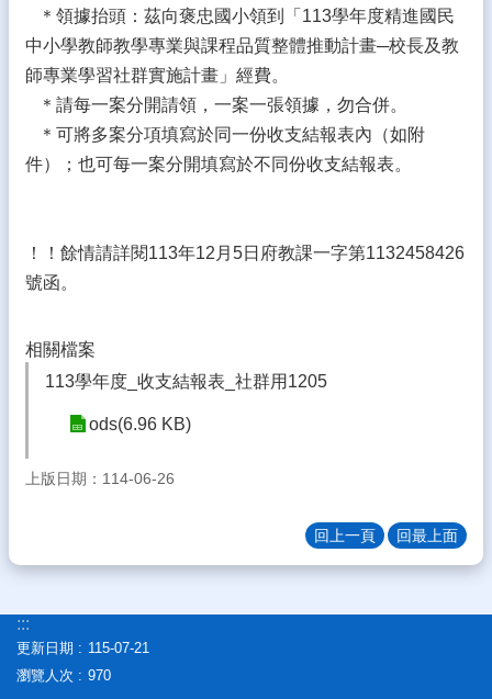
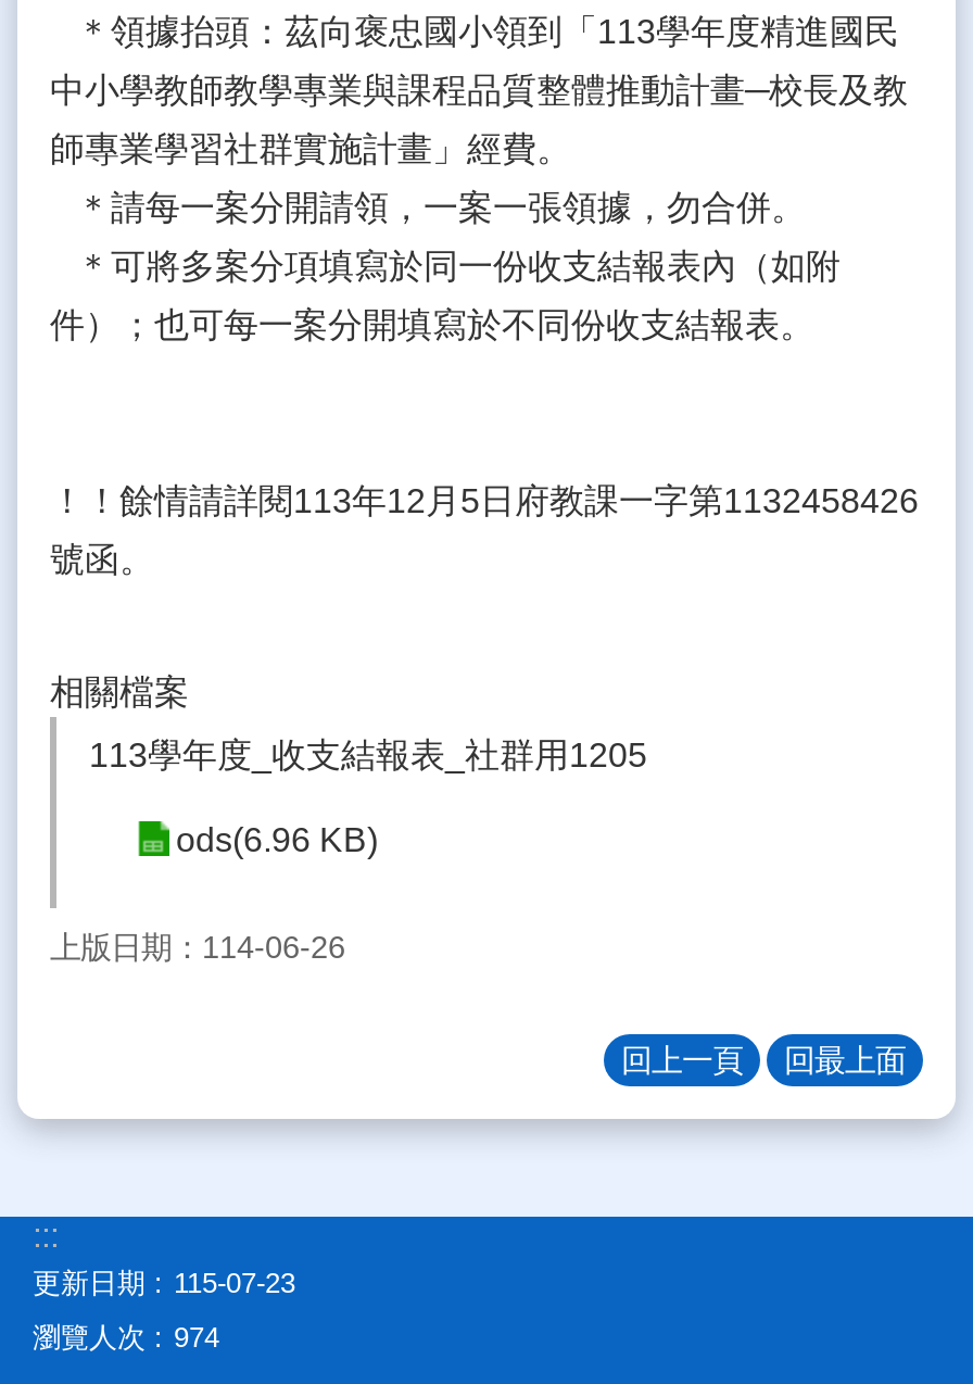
[88,640,149,656] 115-07-21 -> [174,1267,295,1299] 115-07-23
[16,667,111,684] 瀏覽人次 970 -> [33,1321,219,1354] 瀏覽人次 974

